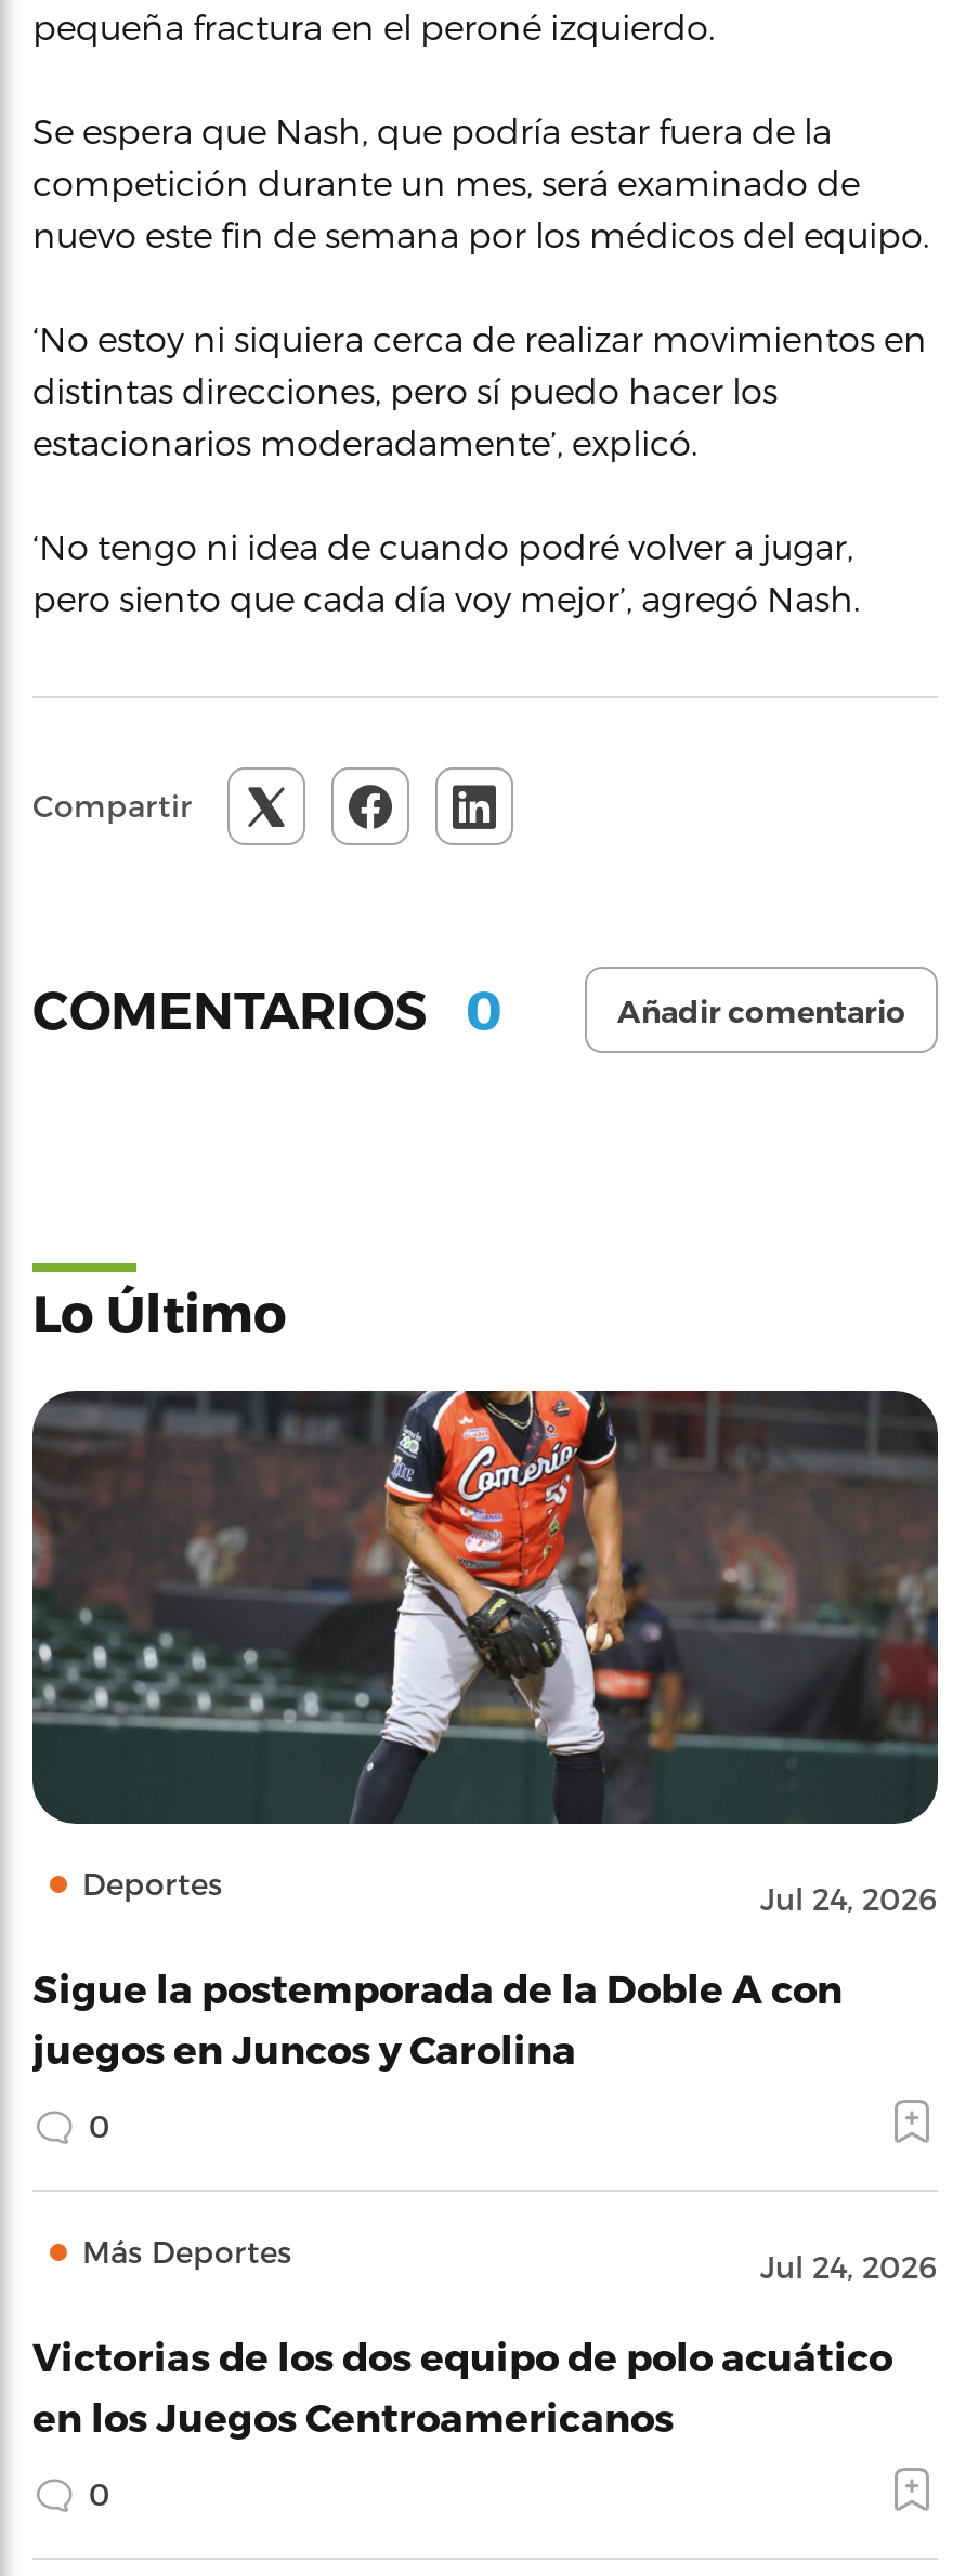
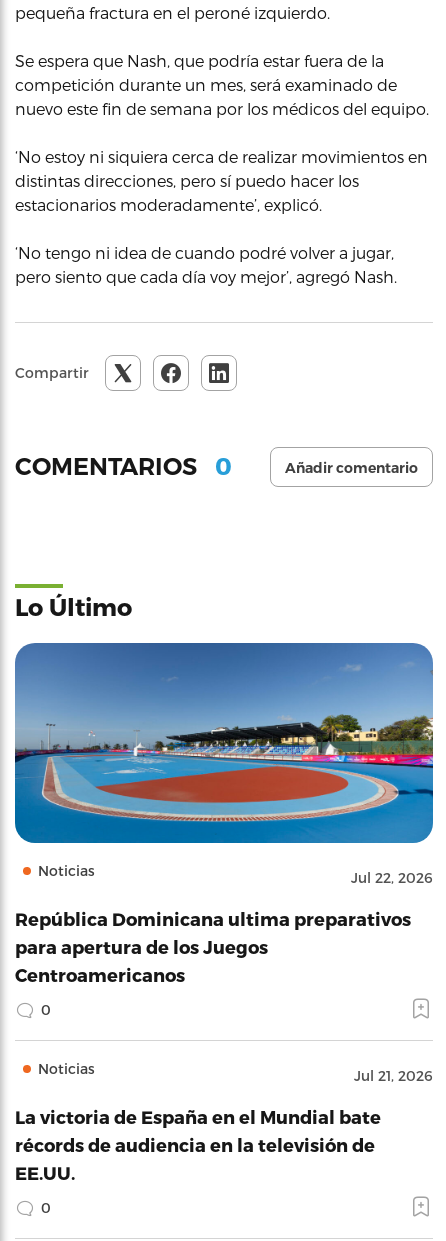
[30,1388,940,1917] [image] | Deportes | Jul 24, 2026 -> [14,642,434,886] [image] | Noticias | Jul 22, 2026
[32,1965,843,2071] Sigue la postemporada de la Doble A con | juegos en Juncos y Carolina -> [15,908,411,985] República Dominicana ultima preparativos | para apertura de los Juegos | Centroamericanos
[82,2233,938,2285] Más Deportes | Jul 24, 2026 -> [38,1060,433,1084] Noticias | Jul 21, 2026
[32,2333,892,2439] Victorias de los dos equipo de polo acuático | en los Juegos Centroamericanos -> [15,1106,381,1183] La victoria de España en el Mundial bate | récords de audiencia en la televisión de | EE.UU.

